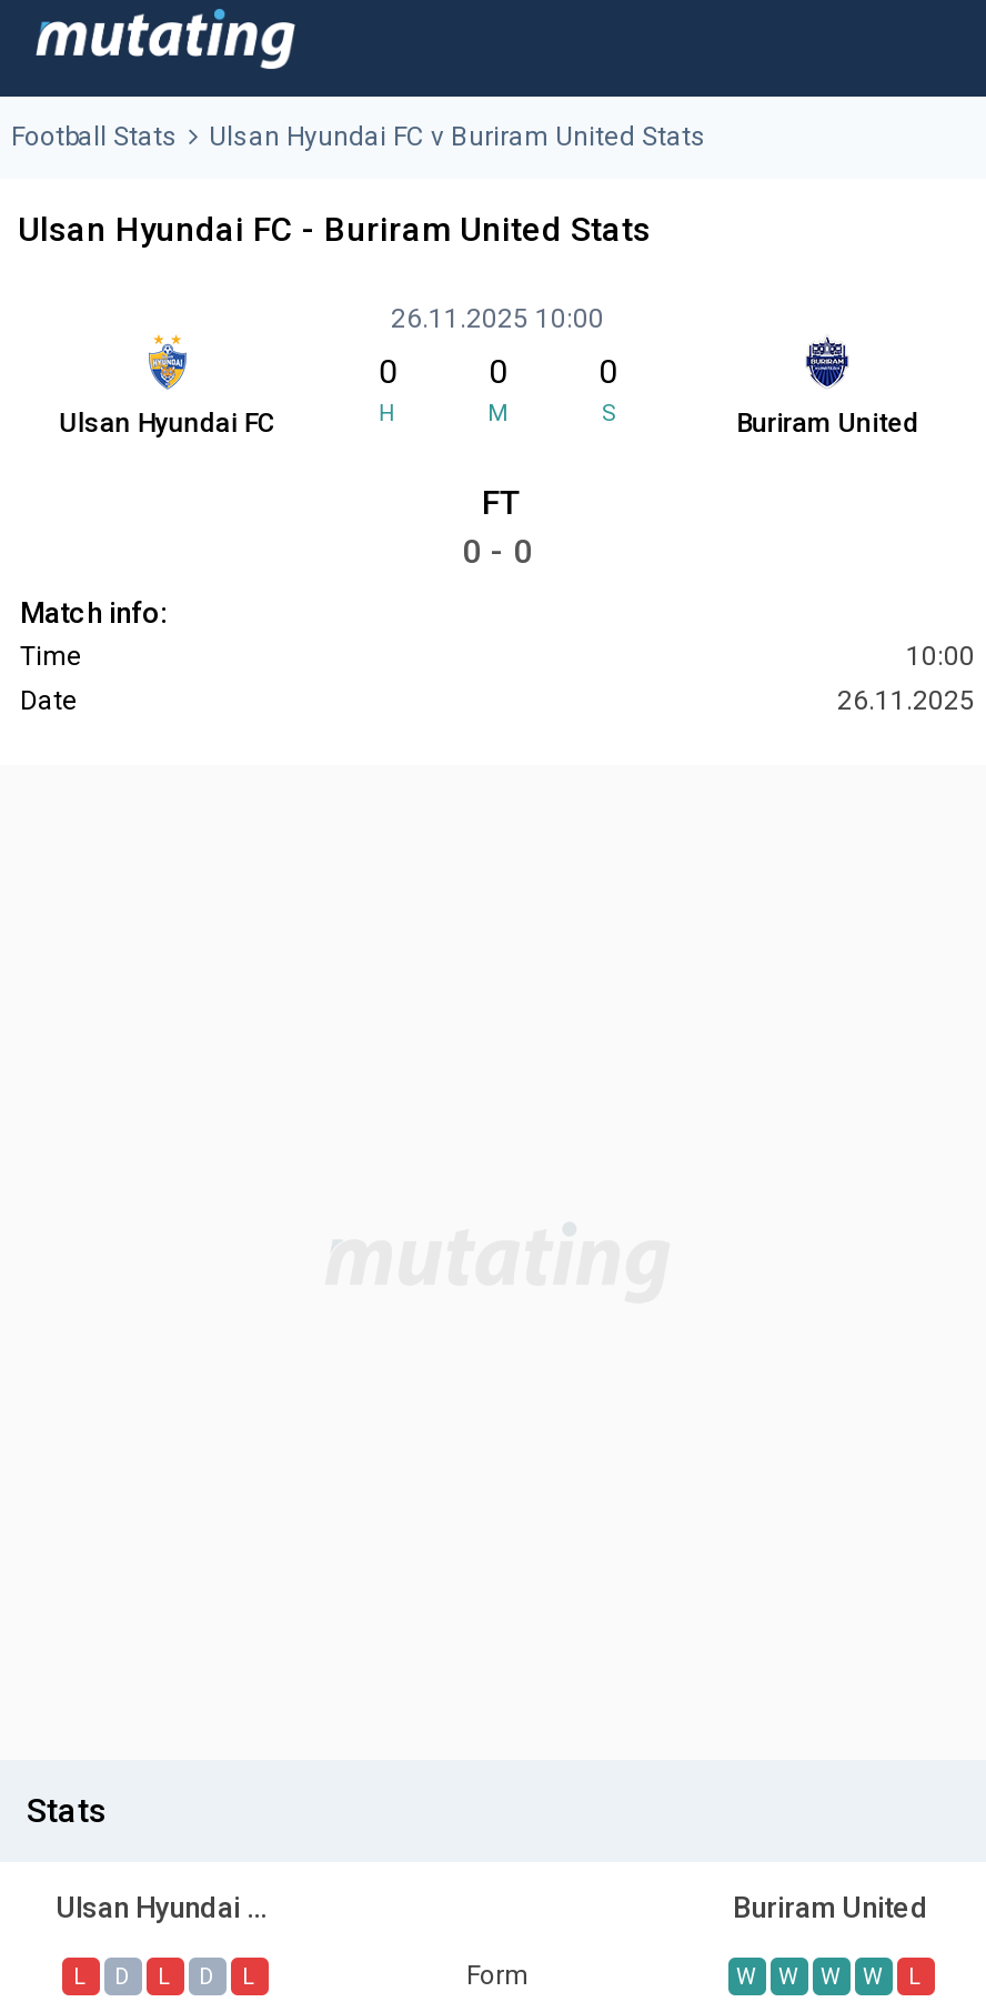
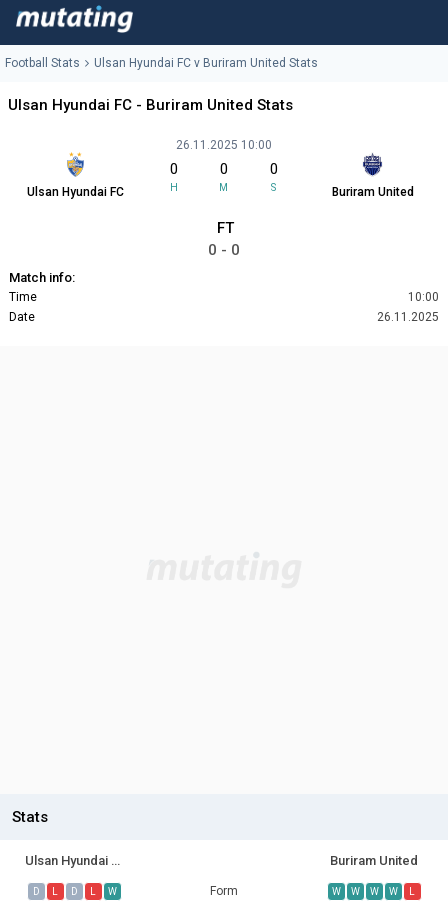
[73,1965,87,1989] L -> none
none -> [107,886,116,897] W

